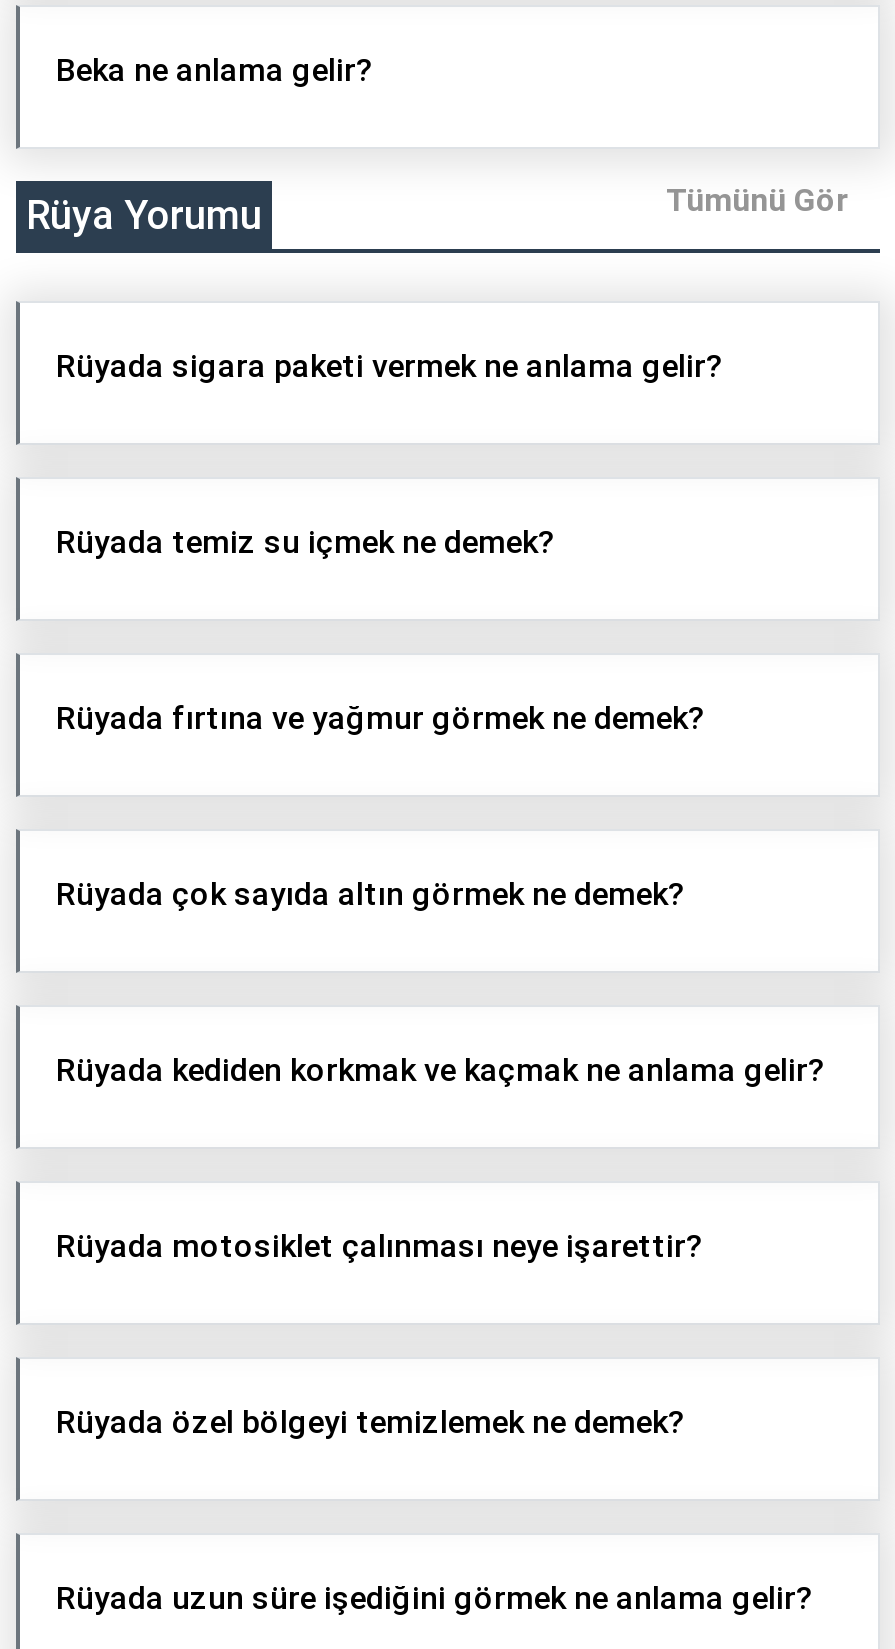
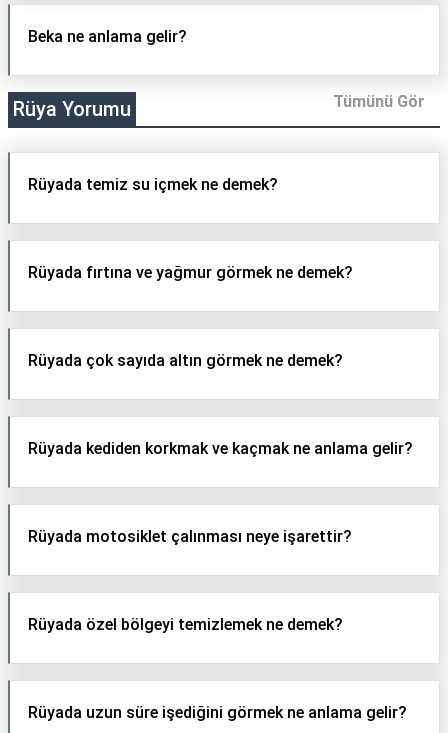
[56,348,724,386] Rüyada sigara paketi vermek ne anlama gelir? -> none

